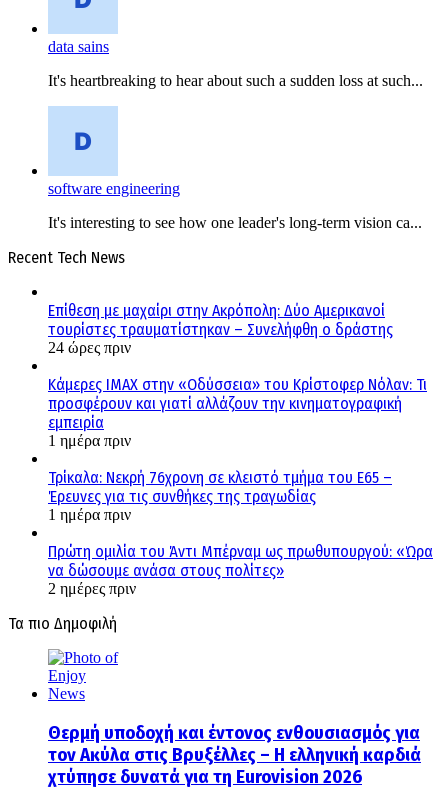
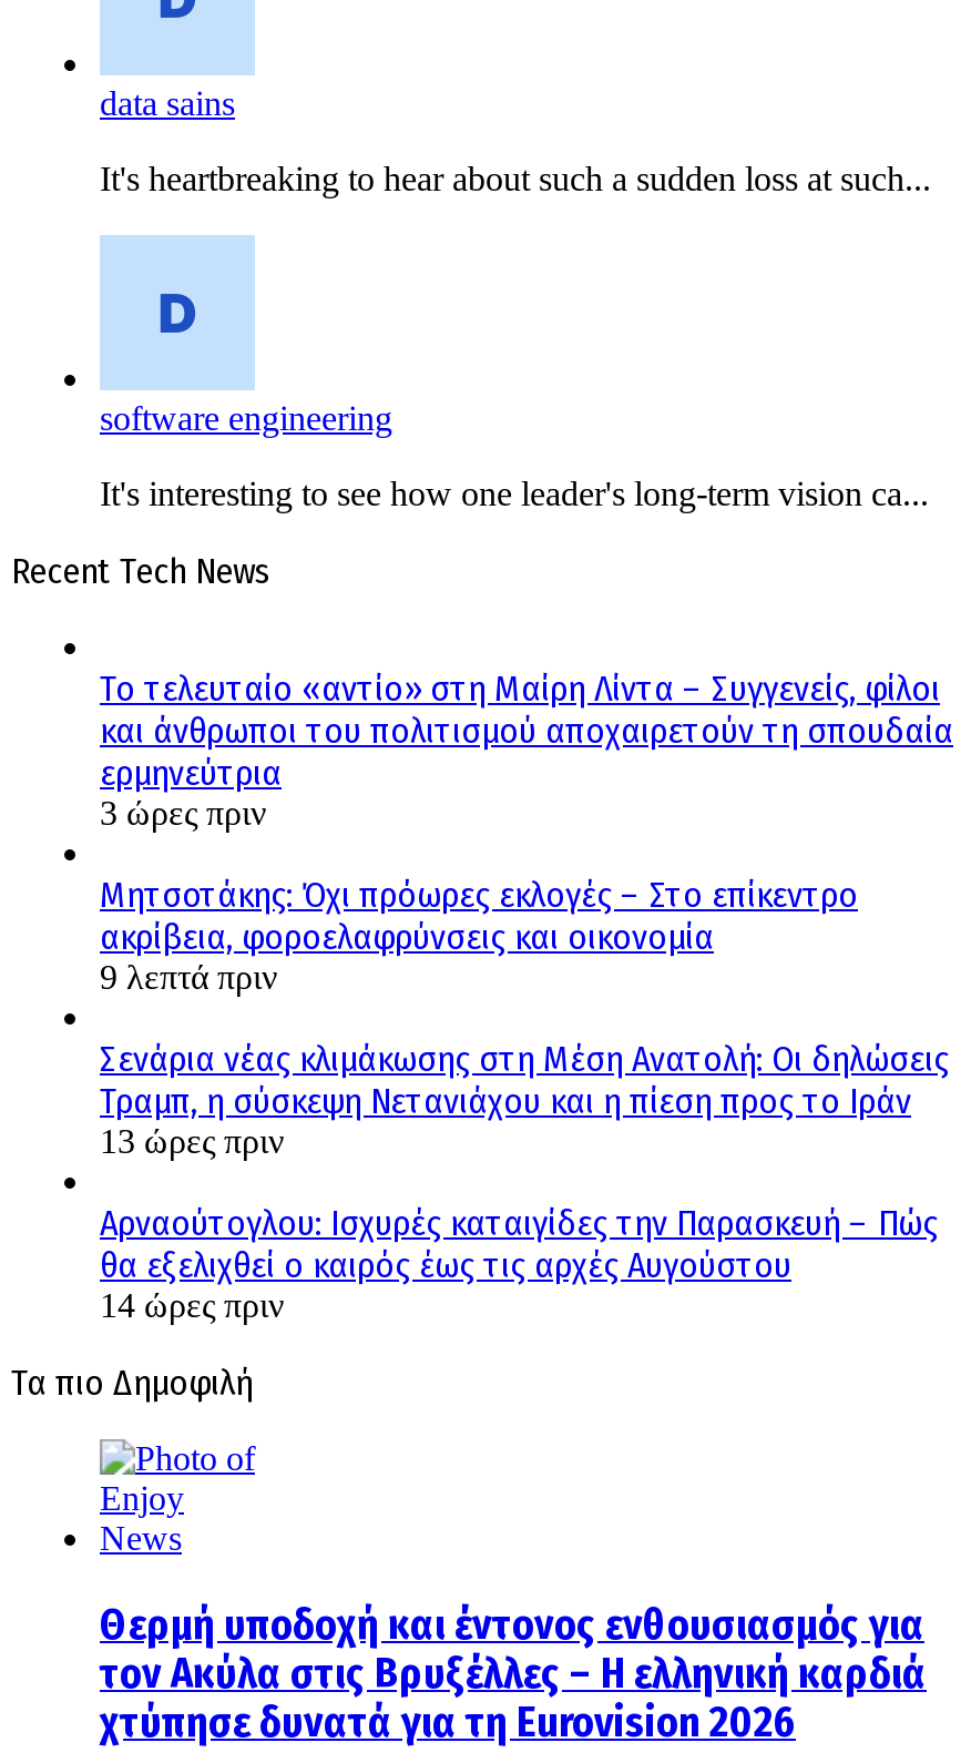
[48,301,393,356] Επίθεση με μαχαίρι στην Ακρόπολη: Δύο Αμερικανοί | τουρίστες τραυματίστηκαν – Συνελήφθη ο δράστης | 24 ώρες πριν -> [100,667,953,831] Το τελευταίο «αντίο» στη Μαίρη Λίντα – Συγγενείς, φίλοι | και άνθρωποι του πολιτισμού αποχαιρετούν τη σπουδαία | ερμηνεύτρια | 3 ώρες πριν
[48,375,427,449] Κάμερες IMAX στην «Οδύσσεια» του Κρίστοφερ Νόλαν: Τι | προσφέρουν και γιατί αλλάζουν την κινηματογραφική | εμπειρία | 1 ημέρα πριν -> [100,874,858,995] Μητσοτάκης: Όχι πρόωρες εκλογές – Στο επίκεντρο | ακρίβεια, φοροελαφρύνσεις και οικονομία | 9 λεπτά πριν
[48,468,392,523] Τρίκαλα: Νεκρή 76χρονη σε κλειστό τμήμα του Ε65 – | Έρευνες για τις συνθήκες της τραγωδίας | 1 ημέρα πριν -> [100,1038,949,1160] Σενάρια νέας κλιμάκωσης στη Μέση Ανατολή: Οι δηλώσεις | Τραμπ, η σύσκεψη Νετανιάχου και η πίεση προς το Ιράν | 13 ώρες πριν
[48,542,433,597] Πρώτη ομιλία του Άντι Μπέρναμ ως πρωθυπουργού: «Ώρα | να δώσουμε ανάσα στους πολίτες» | 2 ημέρες πριν -> [100,1202,938,1324] Αρναούτογλου: Ισχυρές καταιγίδες την Παρασκευή – Πώς | θα εξελιχθεί ο καιρός έως τις αρχές Αυγούστου | 14 ώρες πριν

